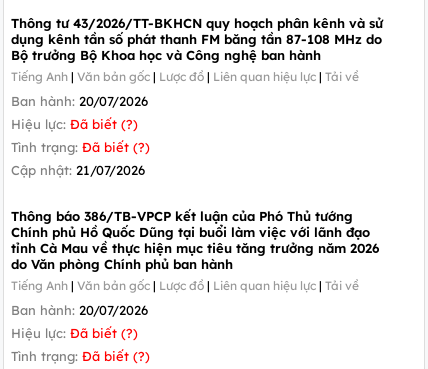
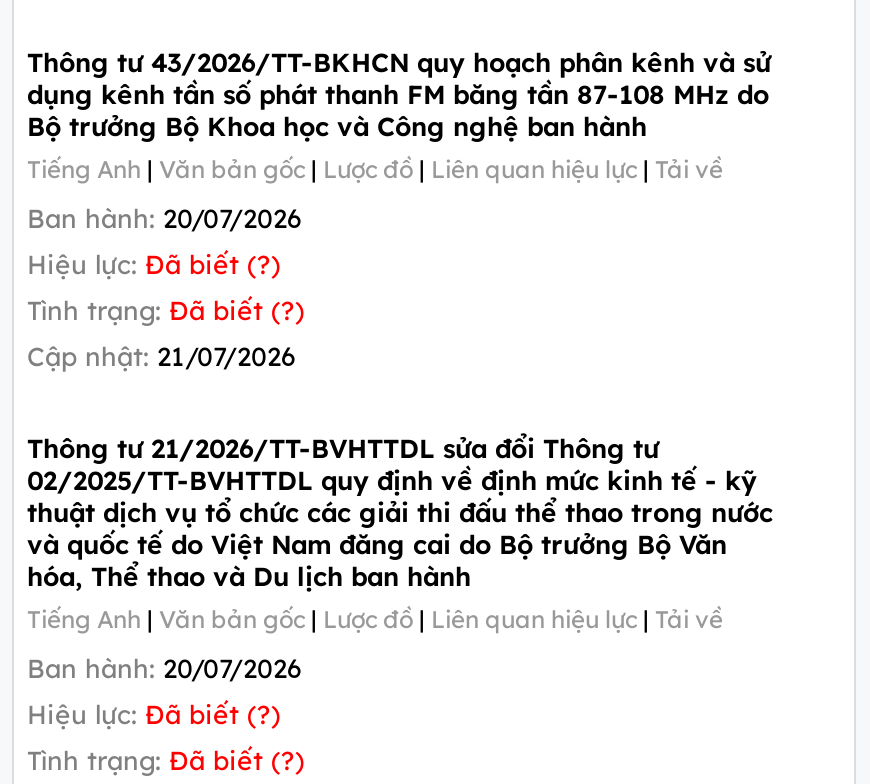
[10,208,378,272] Thông báo 386/TB-VPCP kết luận của Phó Thủ tướng | Chính phủ Hồ Quốc Dũng tại buổi làm việc với lãnh đạo | tỉnh Cà Mau về thực hiện mục tiêu tăng trưởng năm 2026 | do Văn phòng Chính phủ ban hành -> [27,431,773,591] Thông tư 21/2026/TT-BVHTTDL sửa đổi Thông tư | 02/2025/TT-BVHTTDL quy định về định mức kinh tế - kỹ | thuật dịch vụ tổ chức các giải thi đấu thể thao trong nước | và quốc tế do Việt Nam đăng cai do Bộ trưởng Bộ Văn | hóa, Thể thao và Du lịch ban hành

